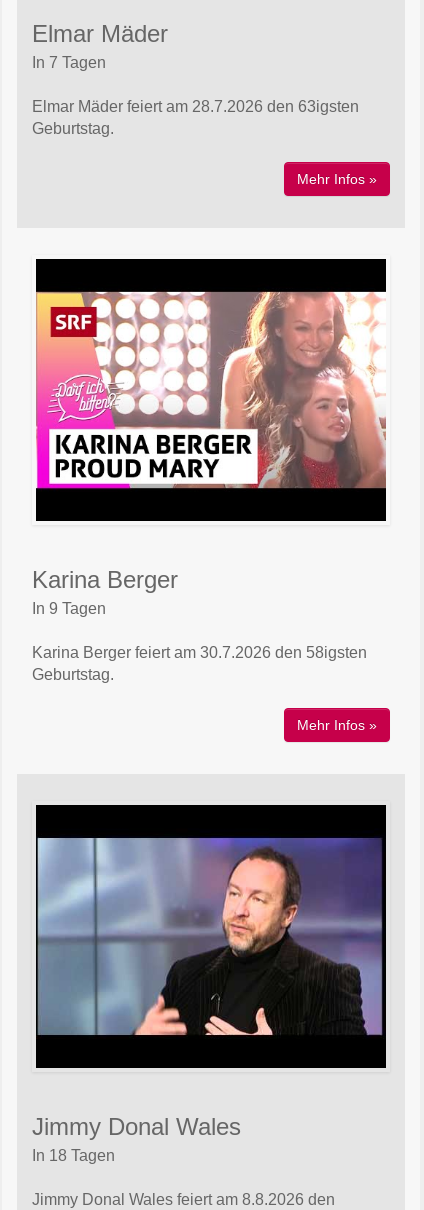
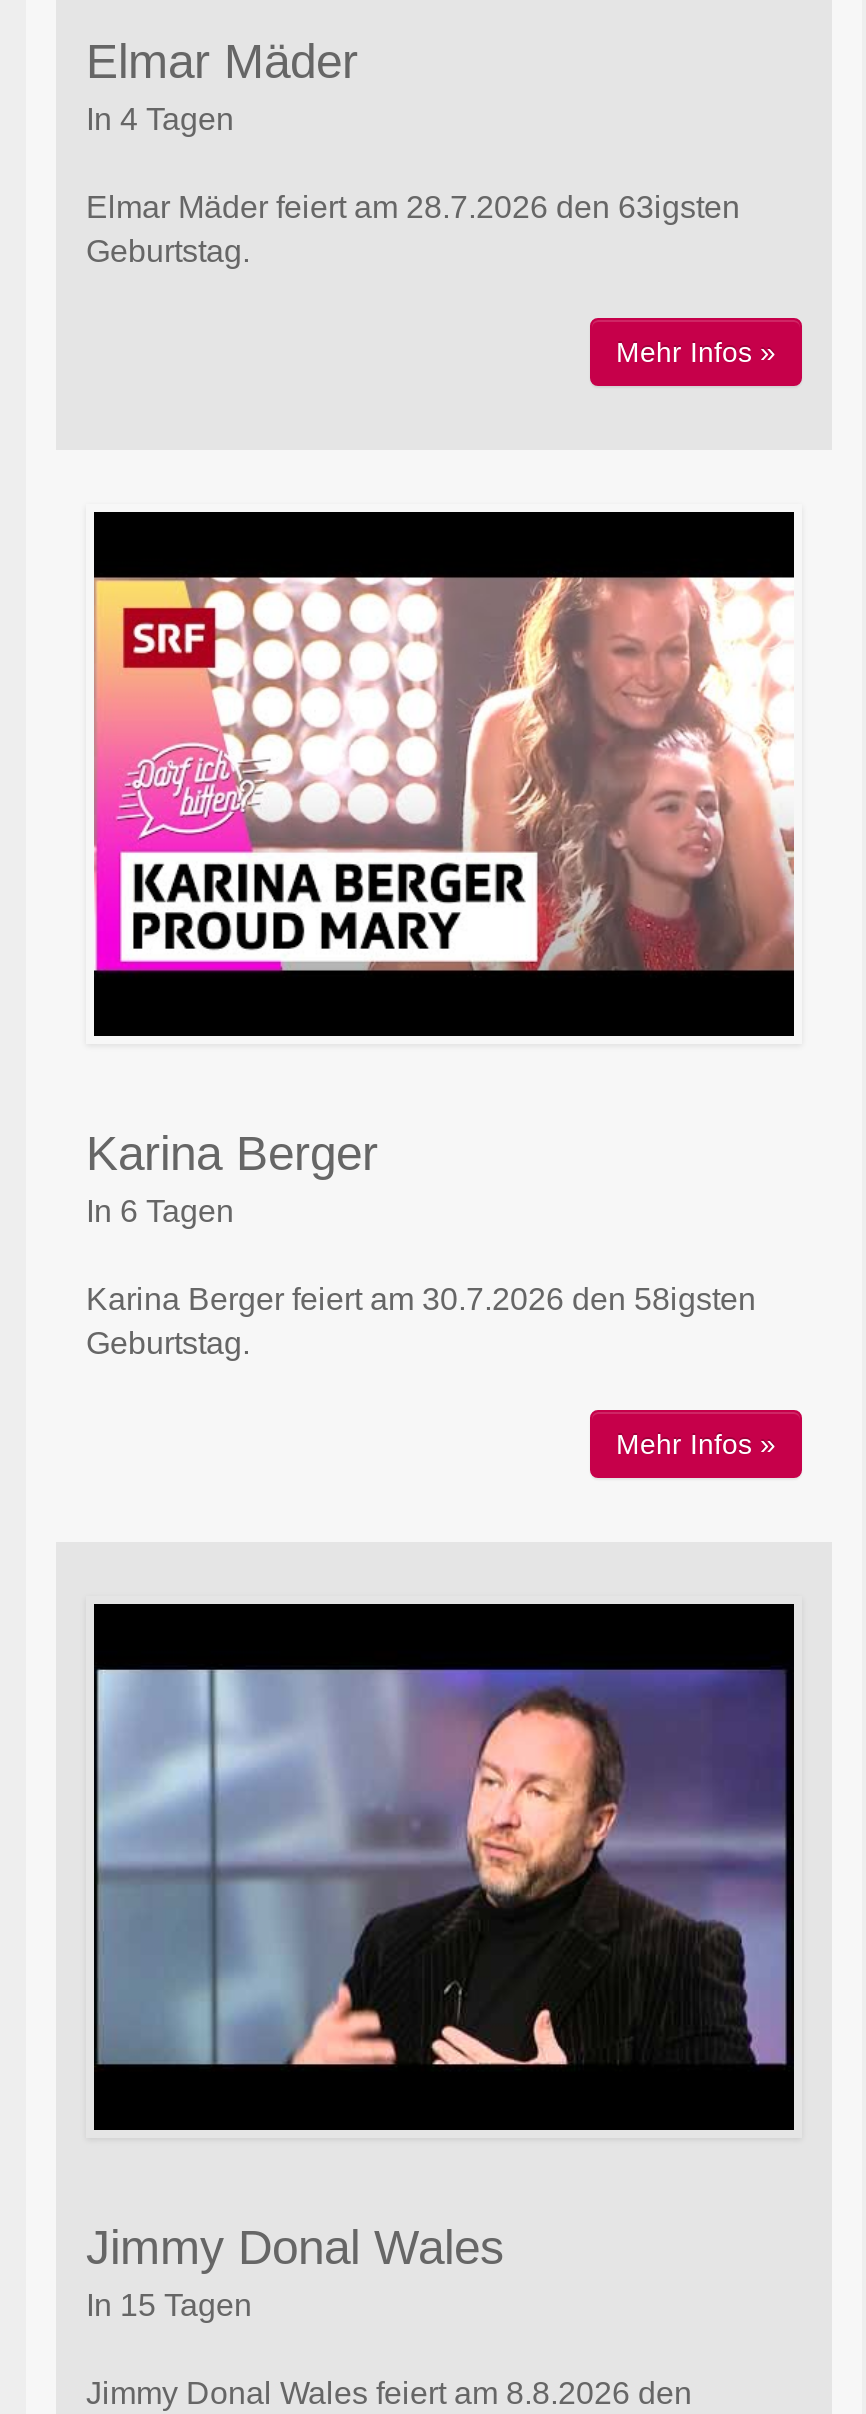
[32,54,106,71] In 7 Tagen -> [86,102,234,136] In 4 Tagen
[32,600,106,617] In 9 Tagen -> [86,1195,234,1229] In 6 Tagen
[32,1147,115,1164] In 18 Tagen -> [86,2288,252,2322] In 15 Tagen

